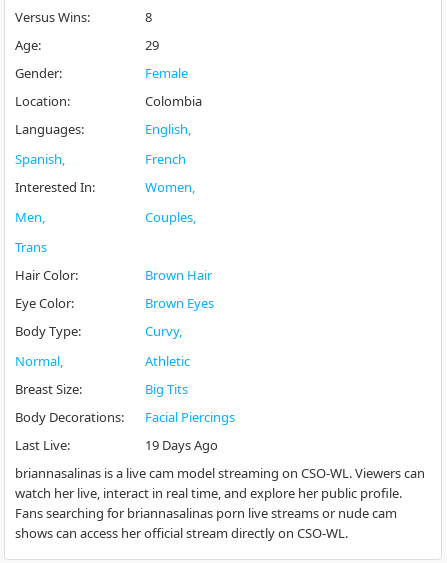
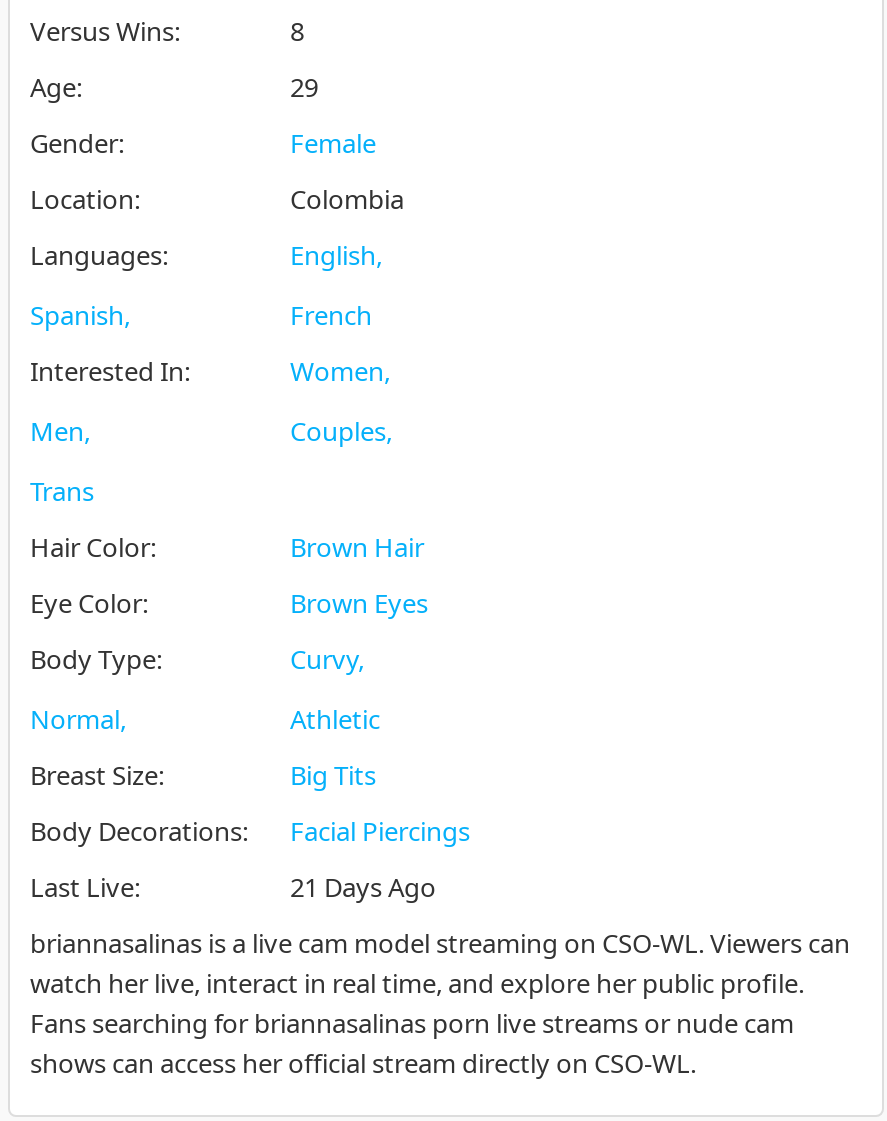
[145,436,218,454] 19 Days Ago -> [290,869,436,905] 21 Days Ago

